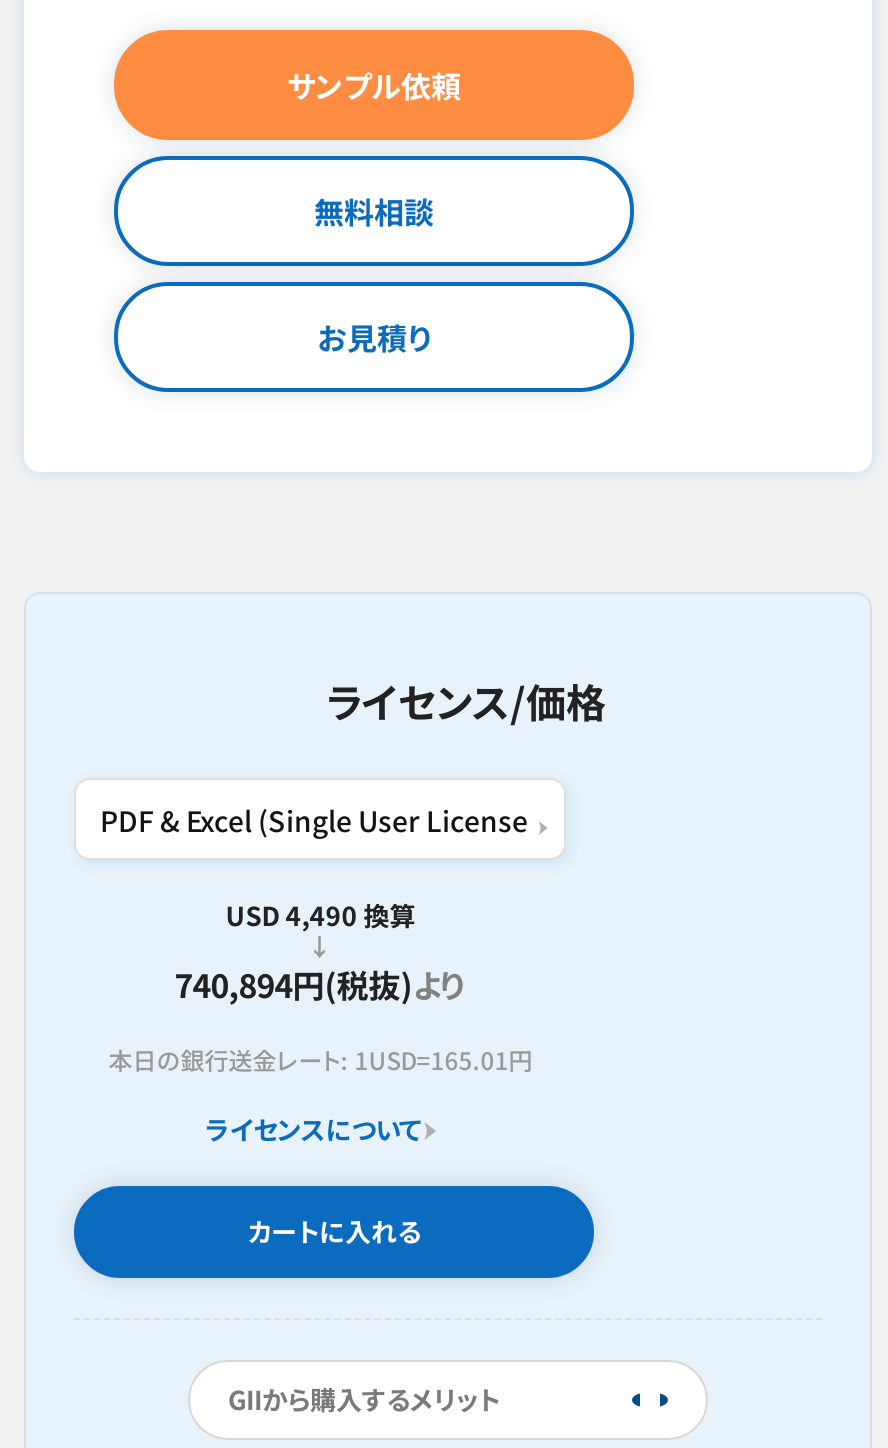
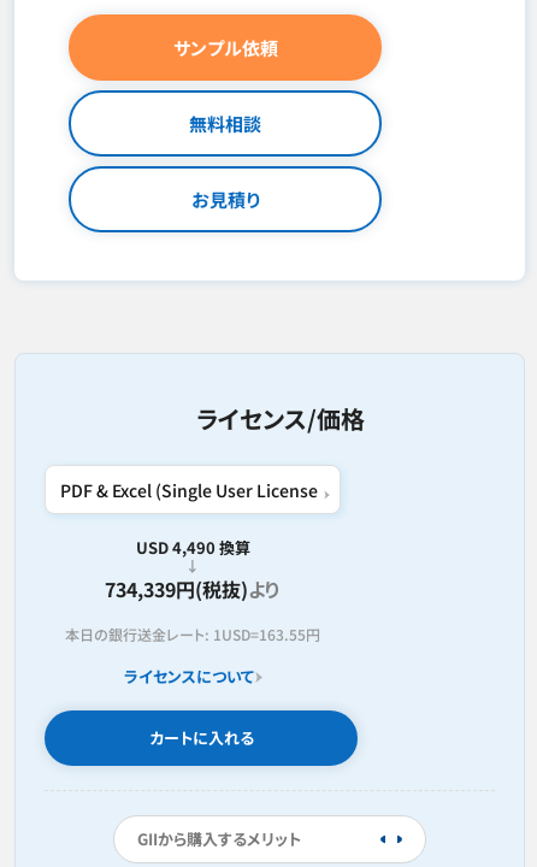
[174,960,466,1008] 740,894円(税抜)より -> [105,574,281,603] 734,339円(税抜)より
[108,1042,532,1076] 本日の銀行送金レート: 1USD=165.01円 -> [65,624,321,644] 本日の銀行送金レート: 1USD=163.55円

